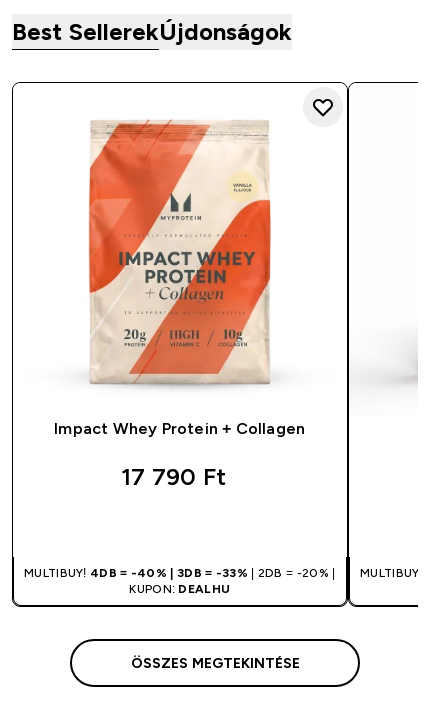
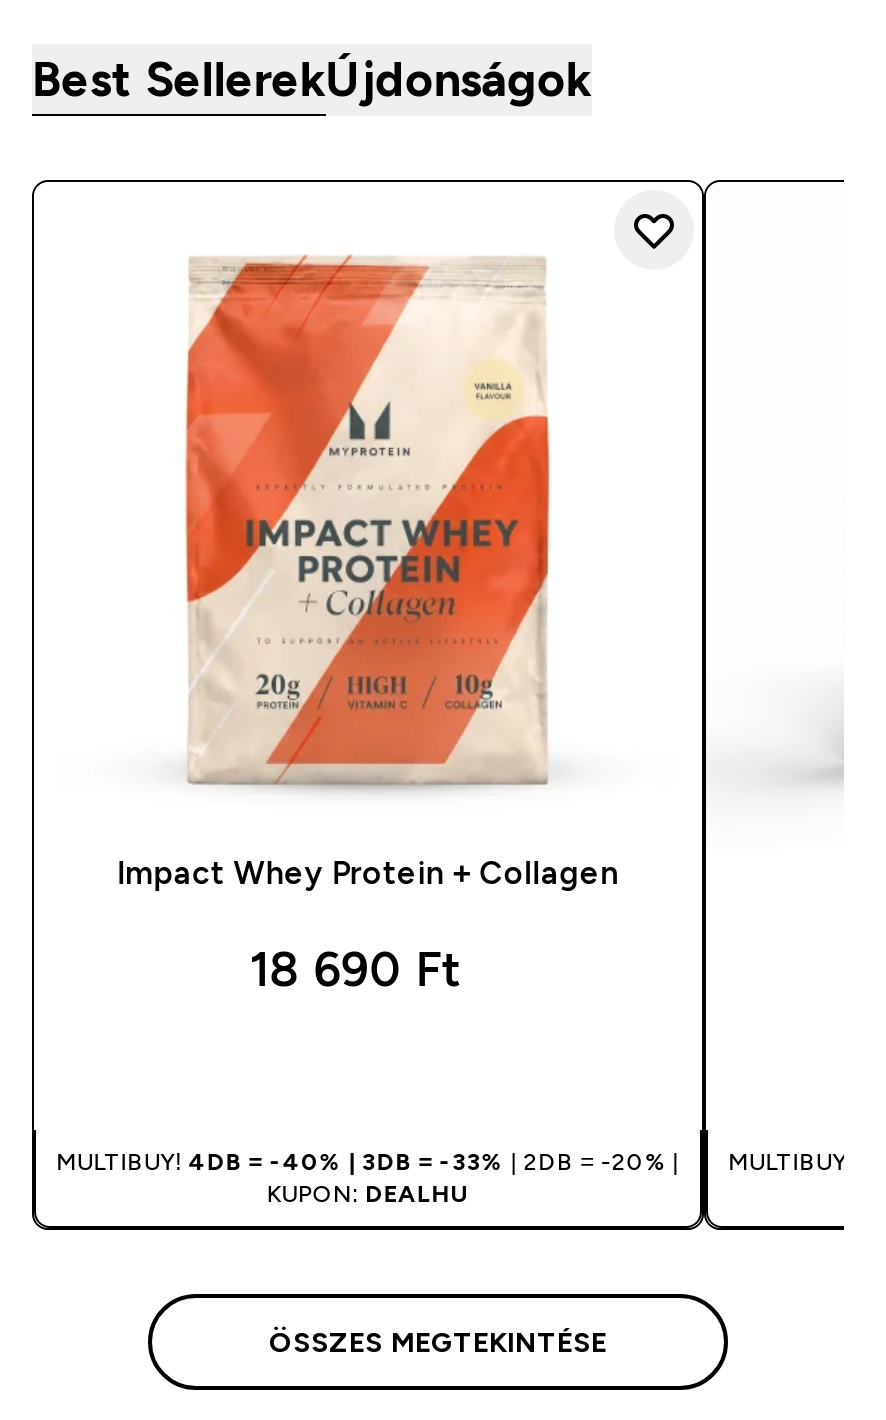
[121,463,226,490] 17 790 Ft -> [250,943,462,997] 18 690 Ft

